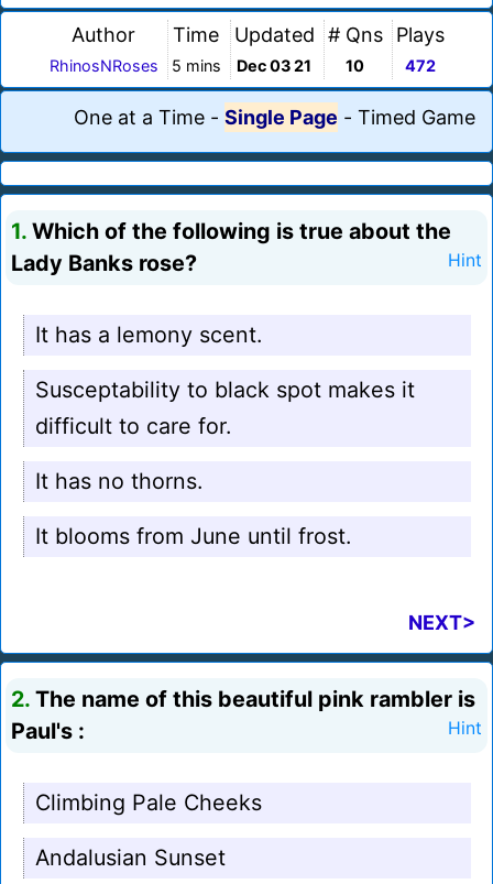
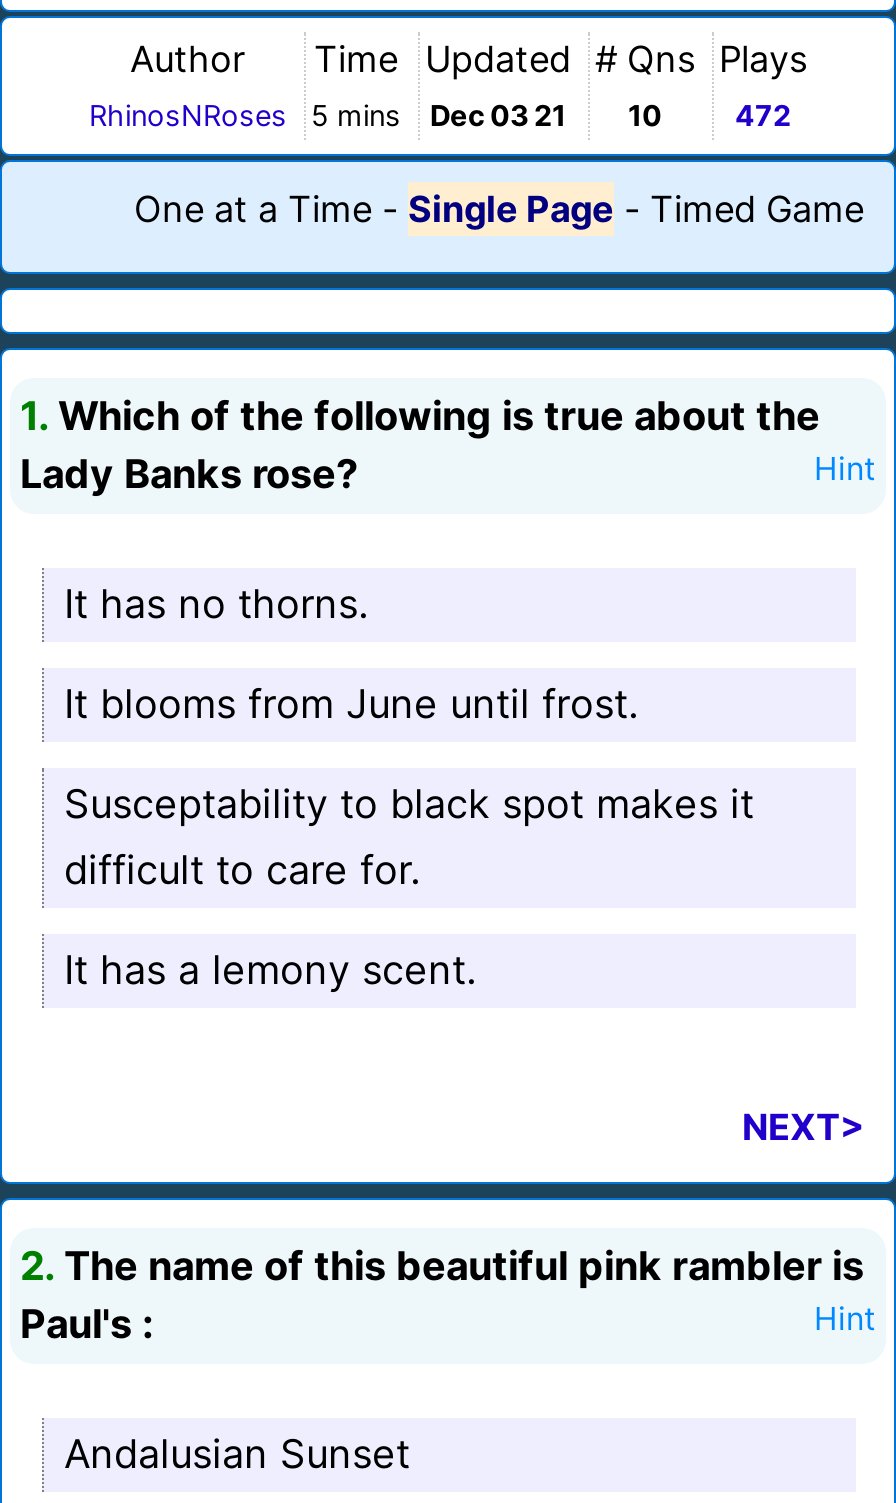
moved [35,321,262,348] -> [64,946,476,994]: It has a lemony scent.
moved [35,376,415,439] -> [64,780,754,894]: Susceptability to black spot makes it | difficult to care for.
moved [35,468,351,549] -> [64,580,638,728]: It has no thorns. | It blooms from June until frost.
[35,789,262,816] Climbing Pale Cheeks -> none

